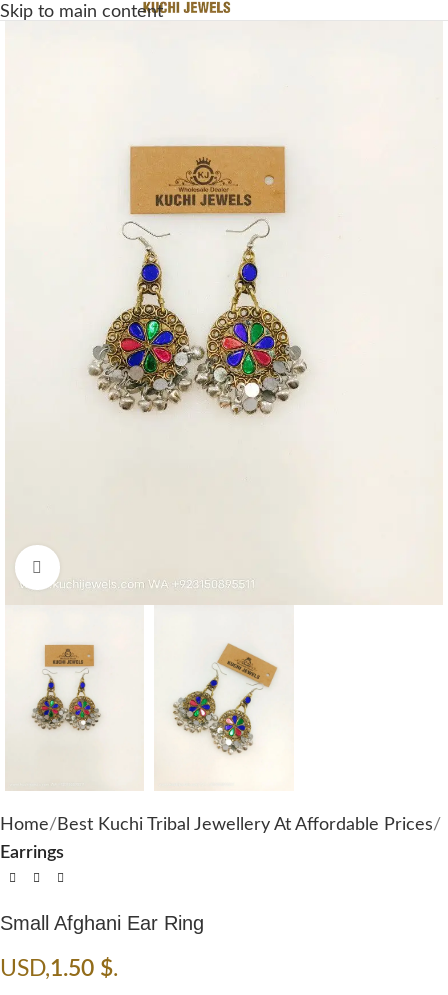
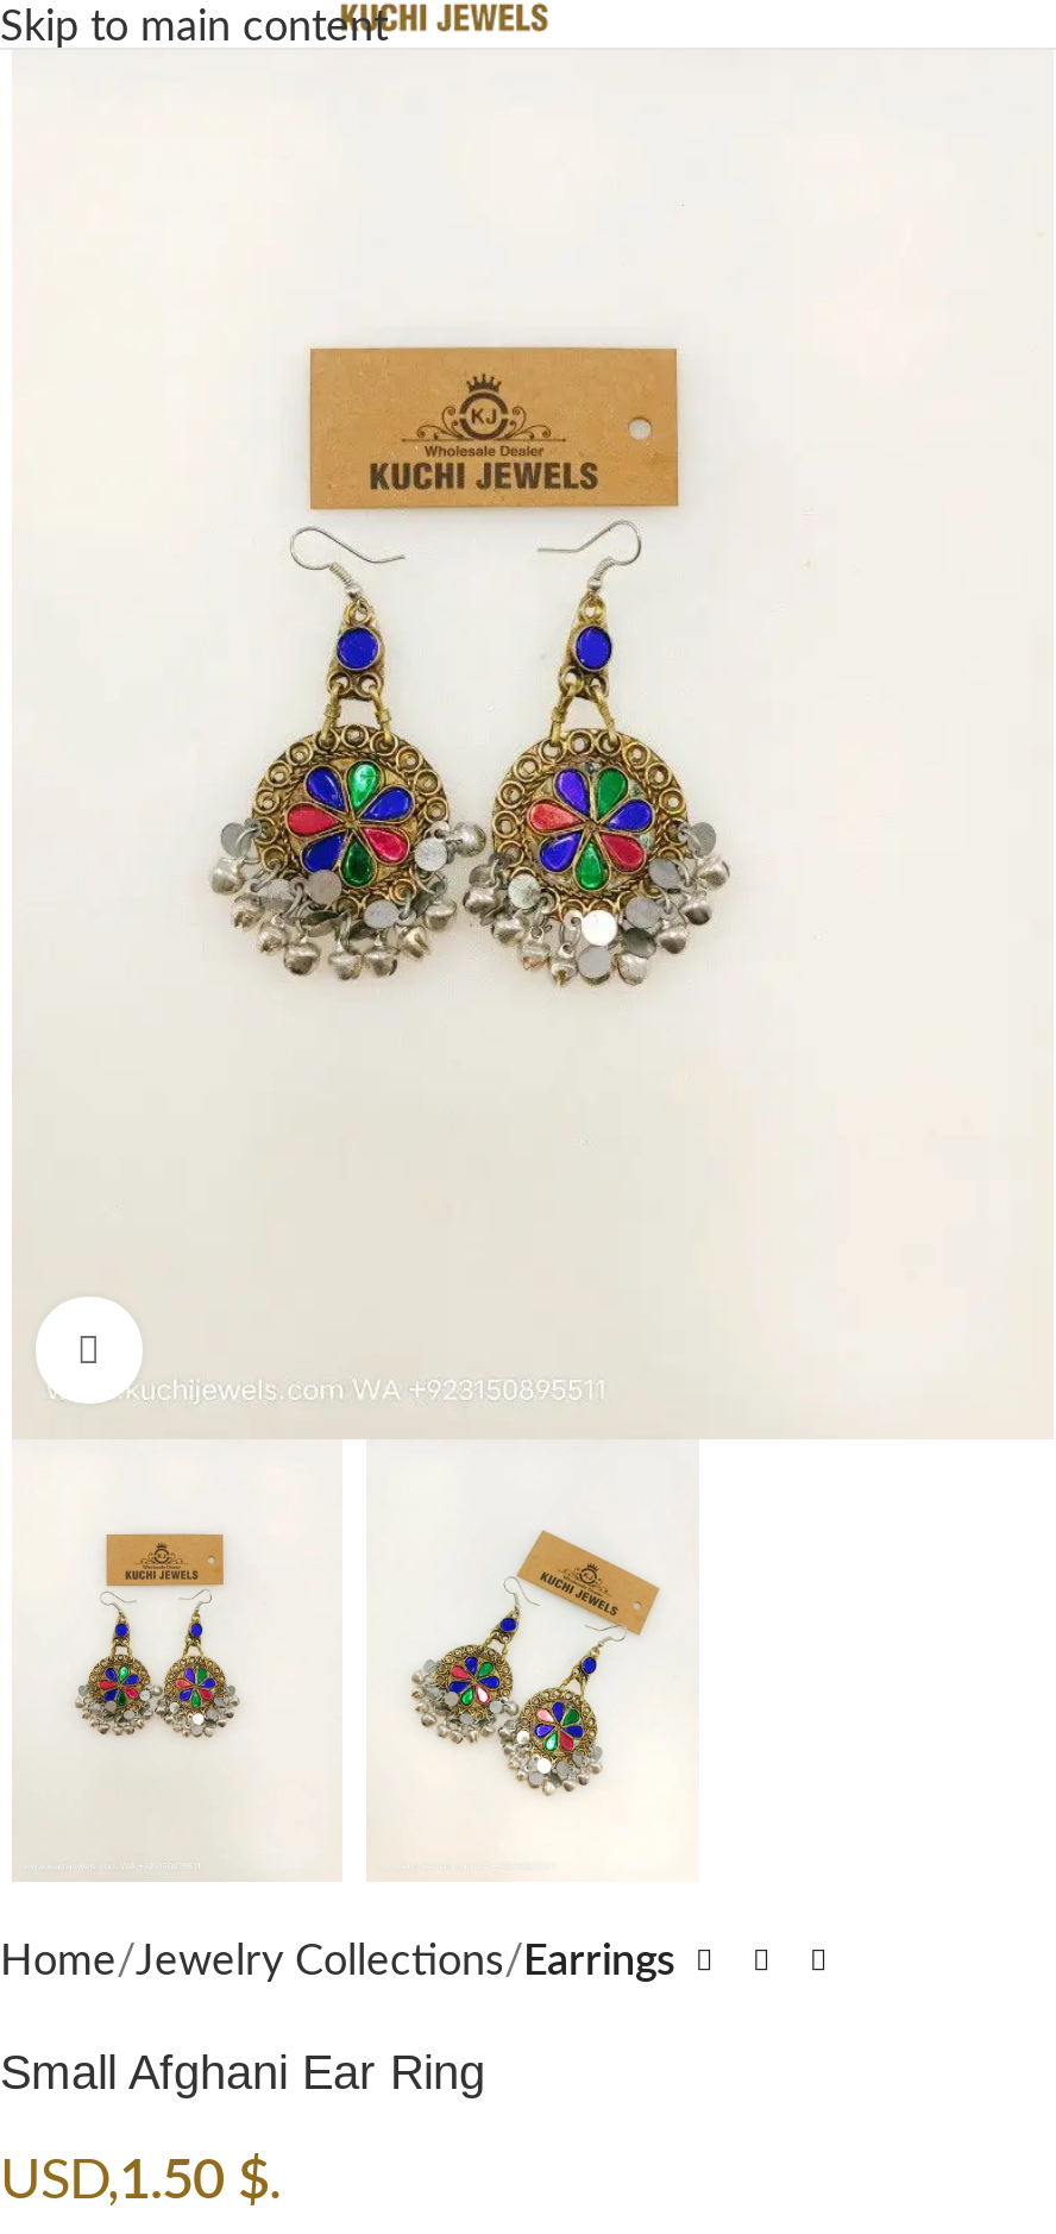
[0,816,433,862] Home Best Kuchi Tribal Jewellery At Affordable Prices | Earrings -> [0,1941,675,1984] Home Jewelry Collections Earrings

